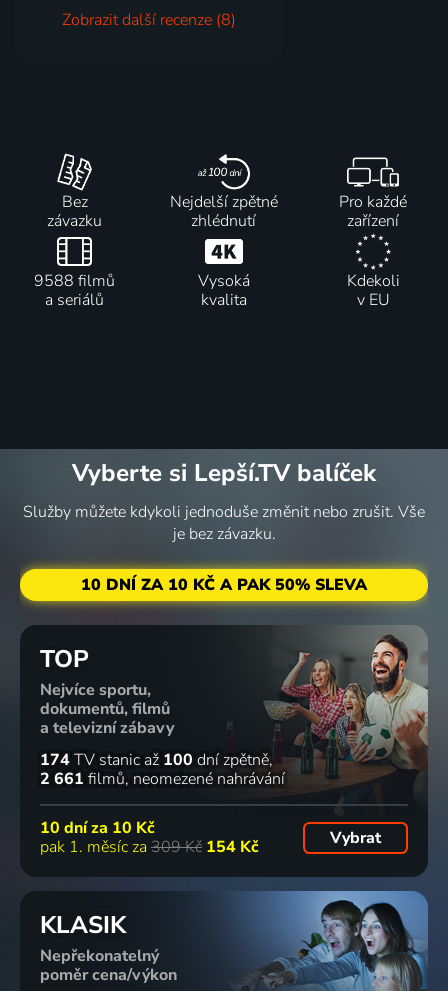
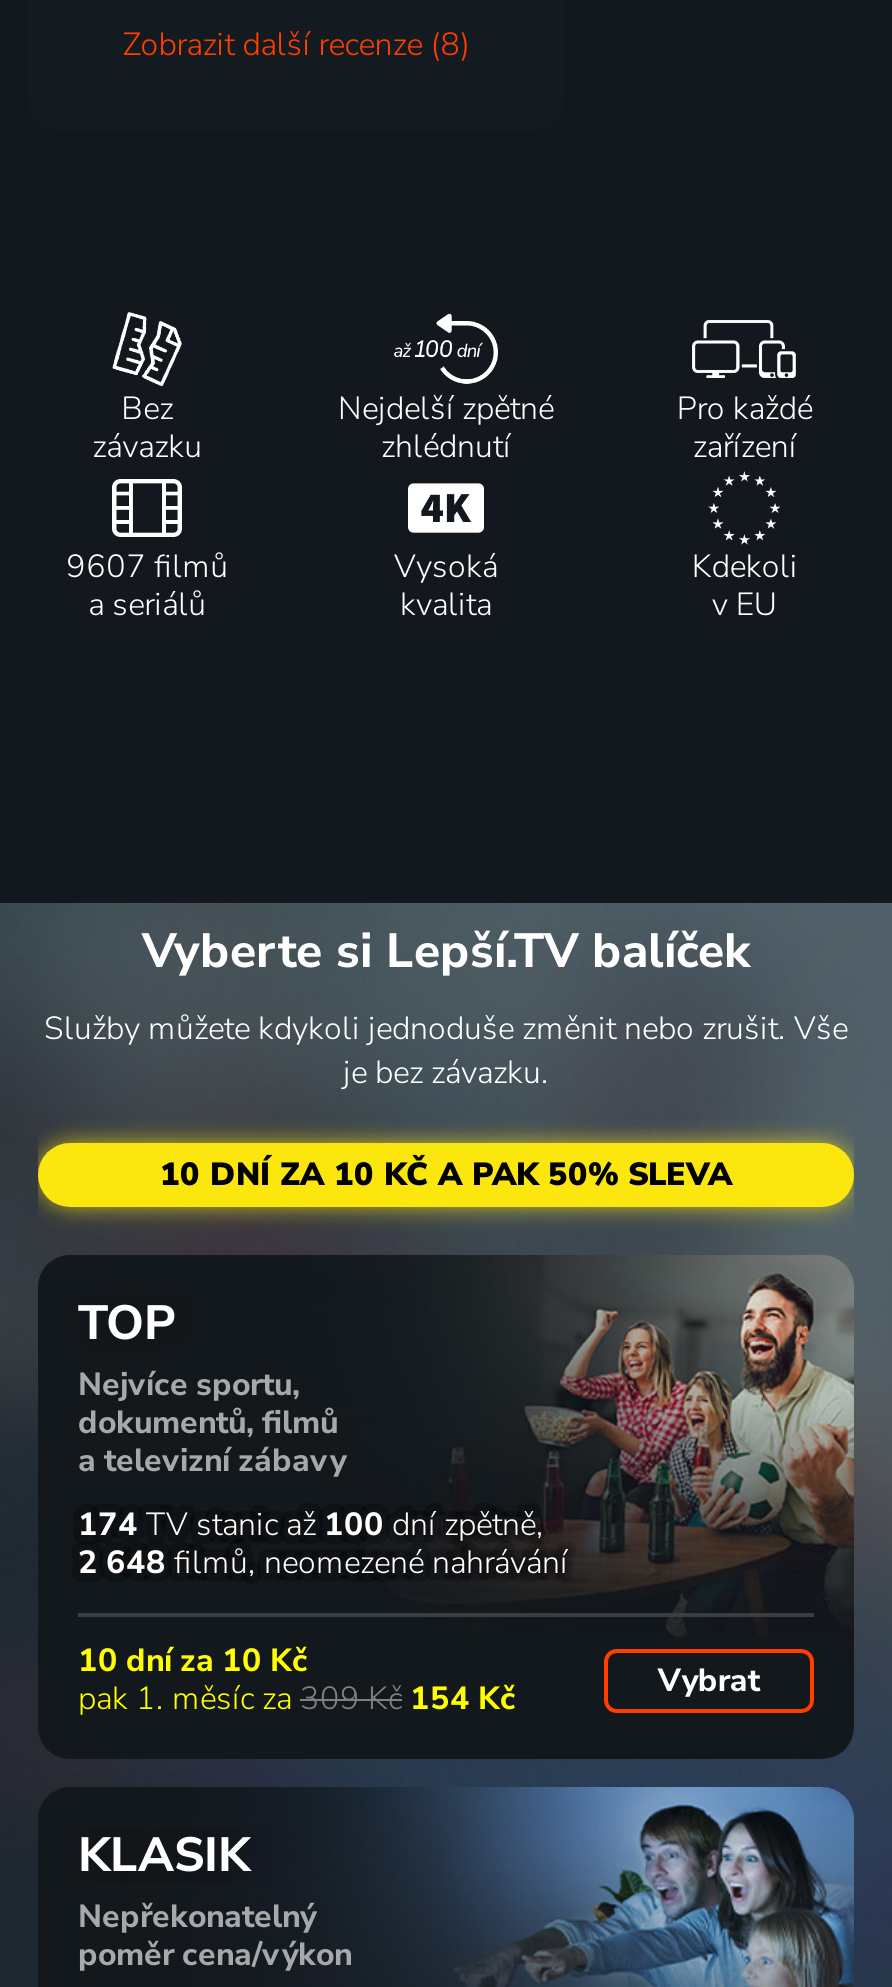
[34,270,115,292] 9588 filmů -> [66,545,228,589] 9607 filmů
[40,768,285,790] 2 661 filmů neomezené nahrávání -> [78,1540,568,1584] 2 648 filmů neomezené nahrávání

